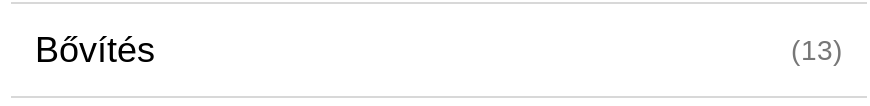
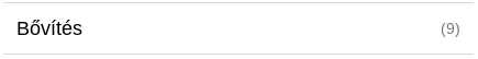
[791,34,843,66] (13) -> [441,20,460,37] (9)

